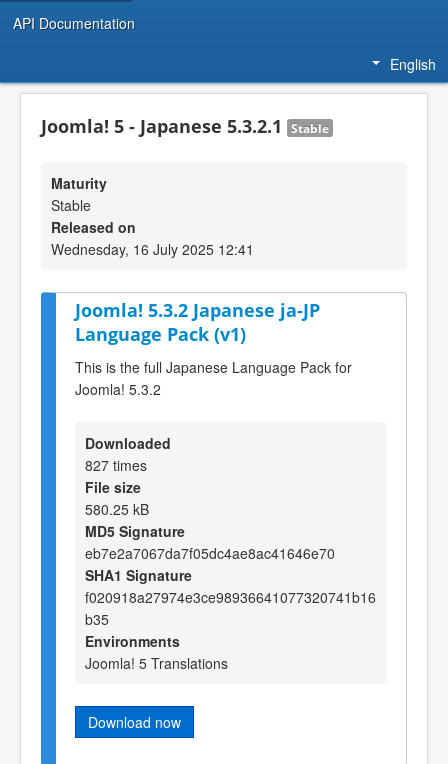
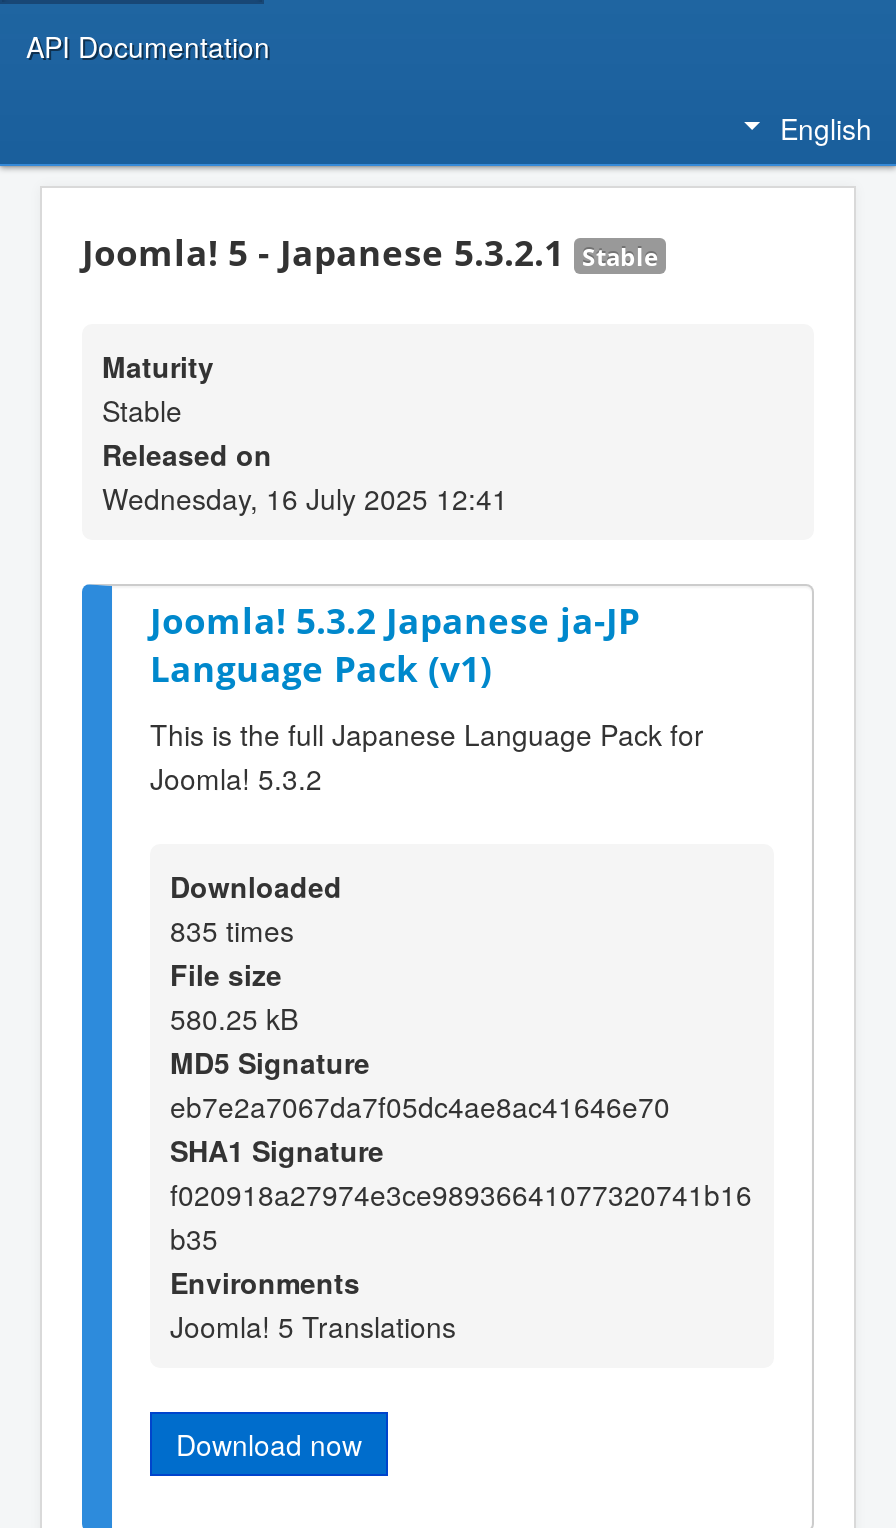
[85,455,147,475] 827 times -> [170,910,294,950] 835 times

